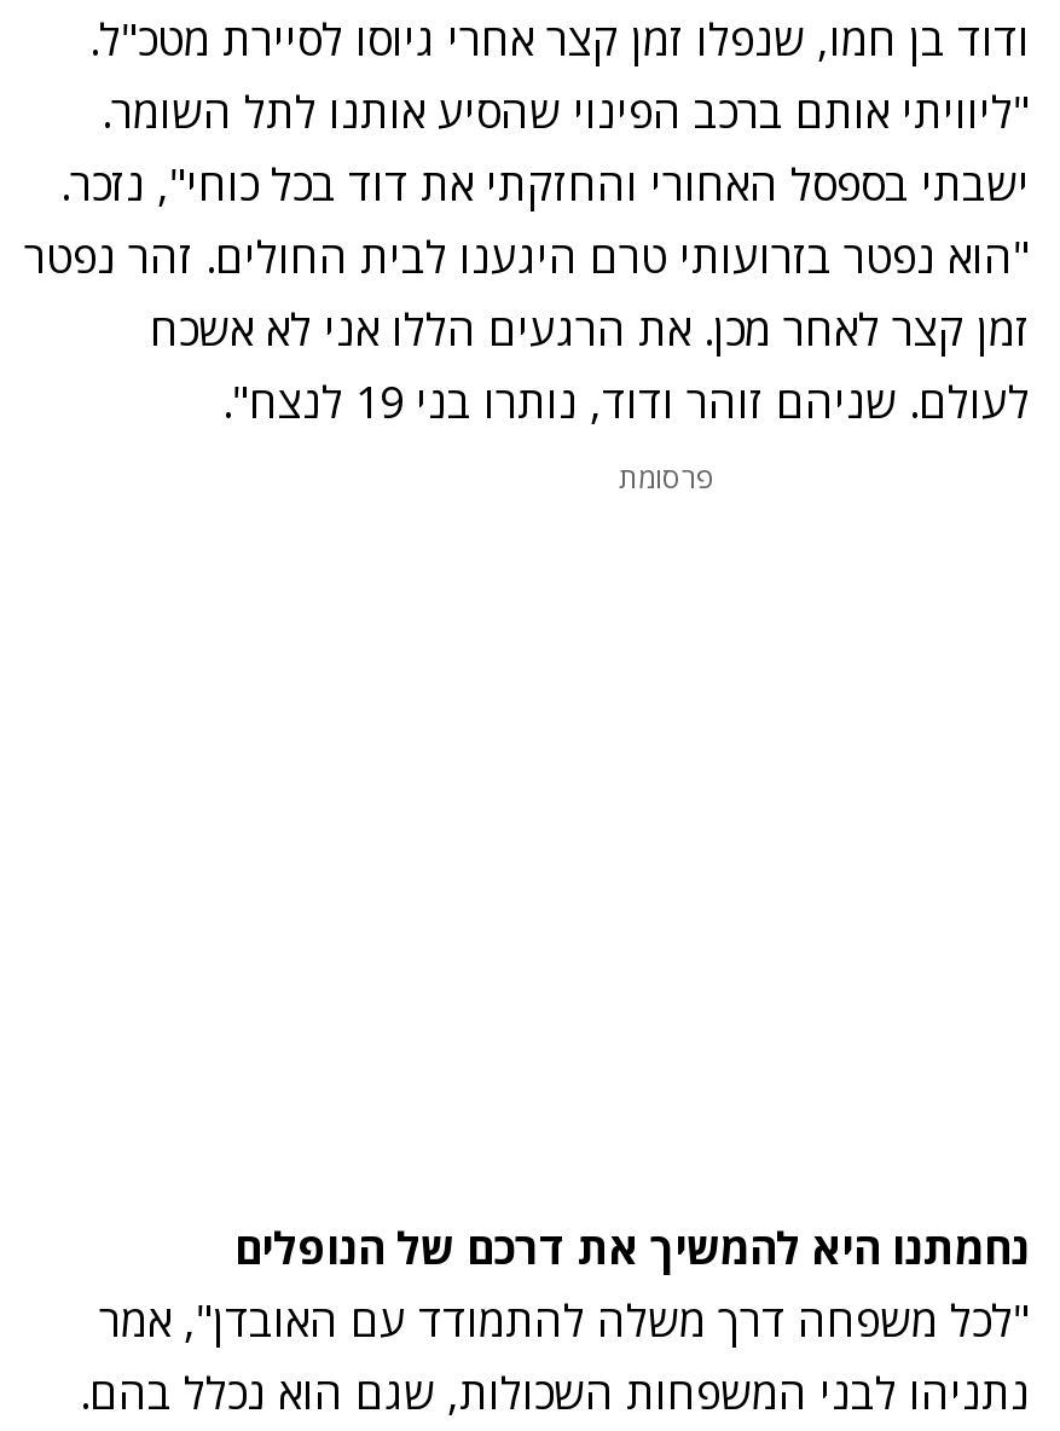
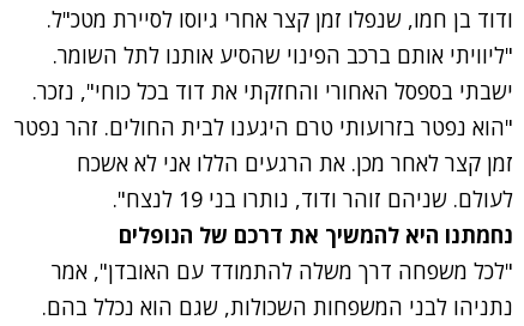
[619,457,716,498] פרסומת -> none

